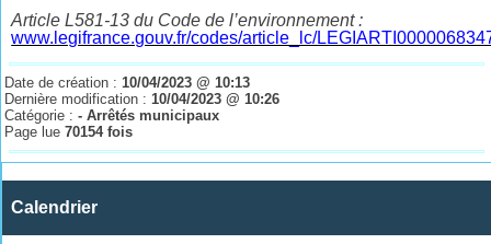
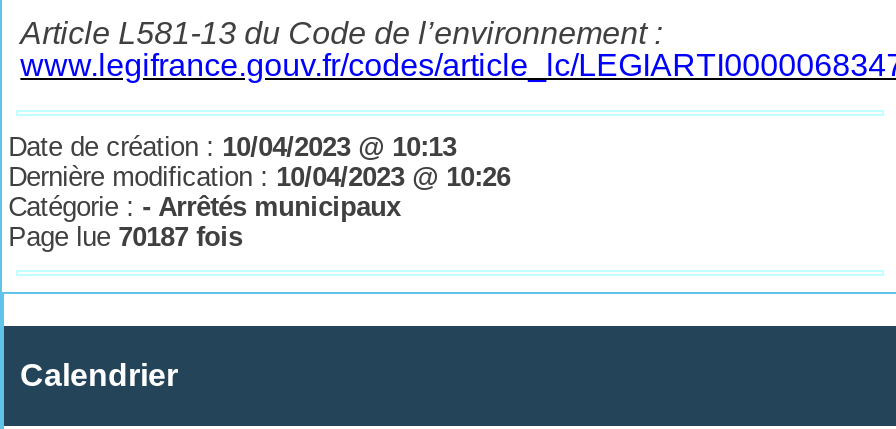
[5,123,133,140] Page lue 70154 fois -> [8,222,242,252] Page lue 70187 fois

